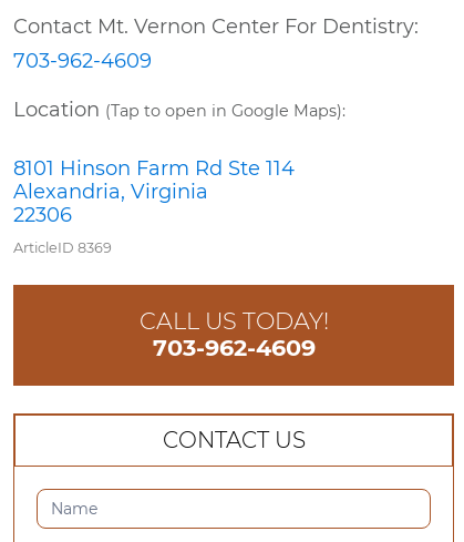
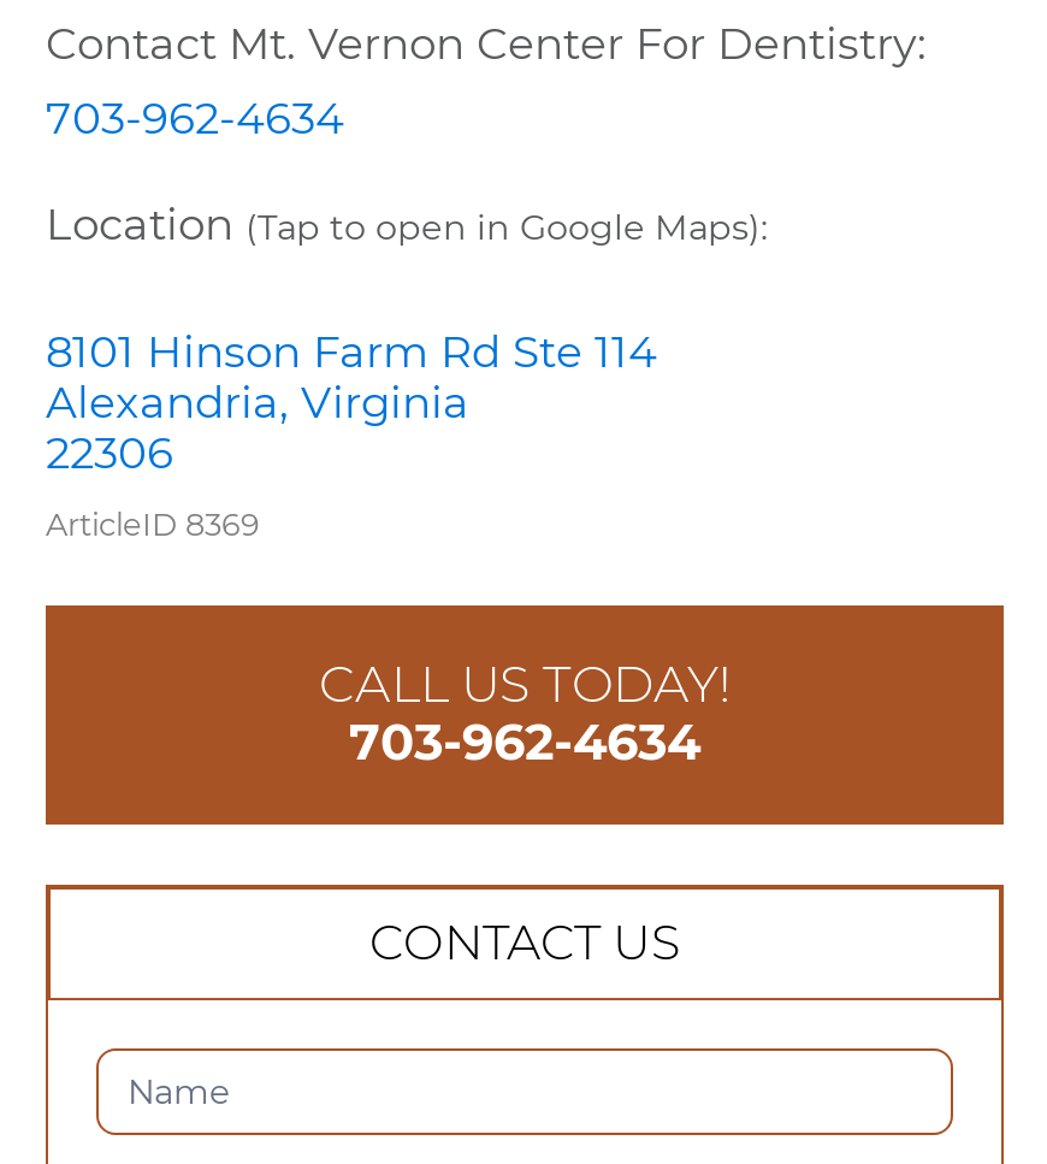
[13,49,152,73] 703-962-4609 -> [46,93,344,146] 703-962-4634
[152,334,315,362] 703-962-4609 -> [349,712,700,772] 703-962-4634

